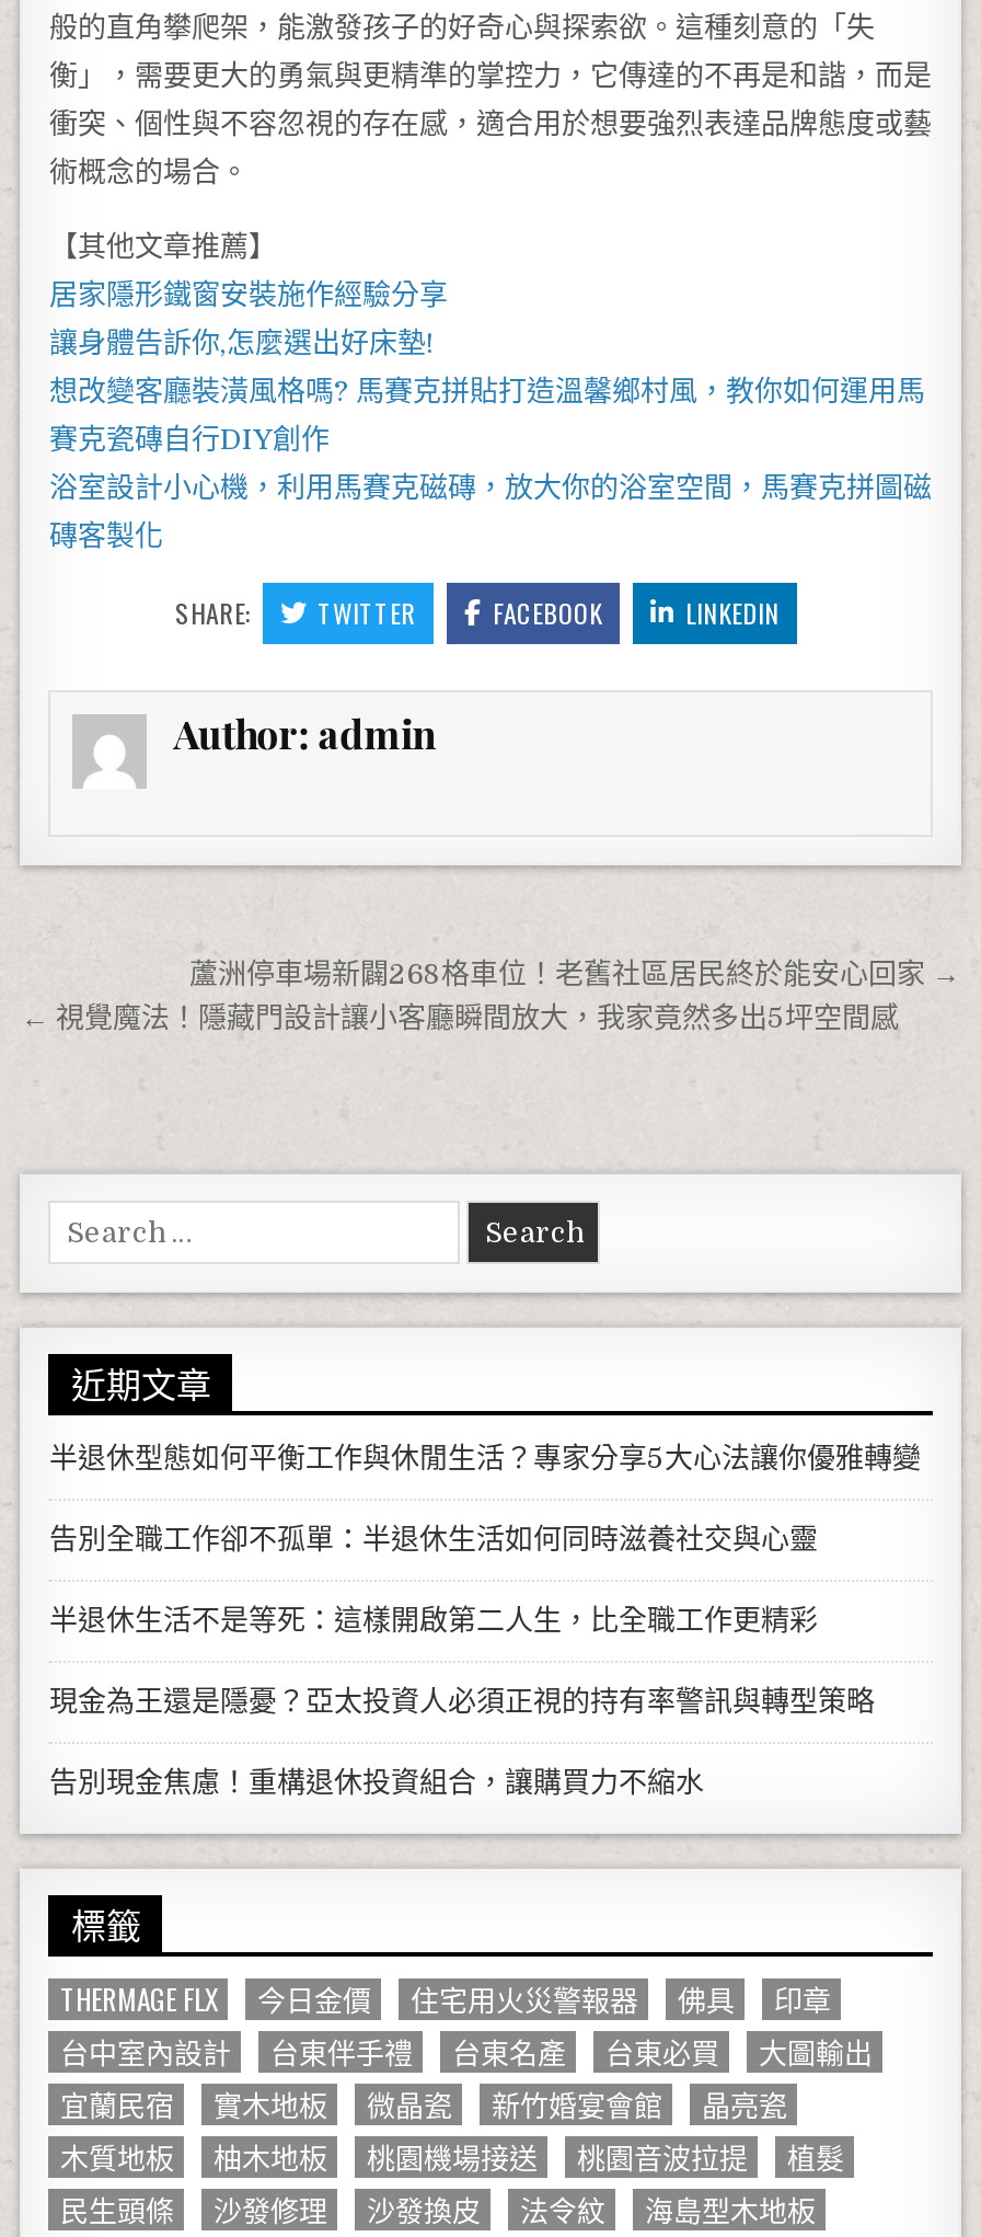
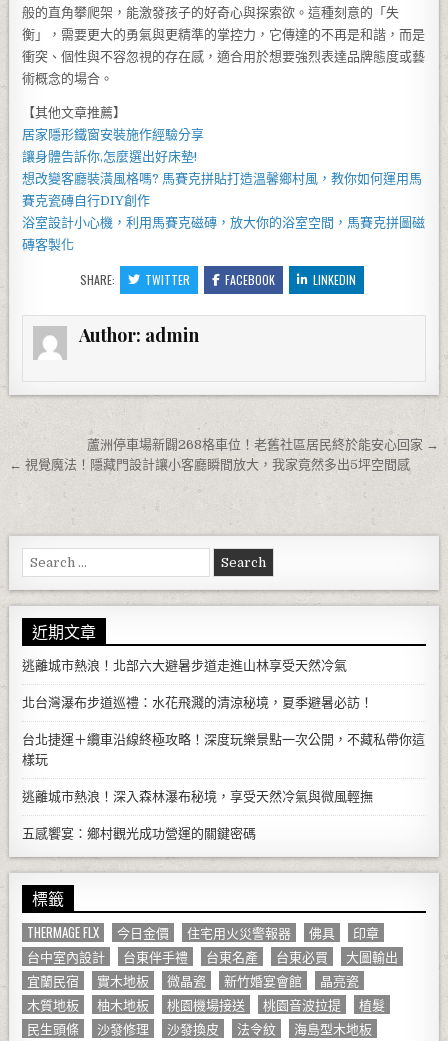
[49,1442,921,1475] 半退休型態如何平衡工作與休閒生活？專家分享5大心法讓你優雅轉變 -> [22,658,347,673] 逃離城市熱浪！北部六大避暑步道走進山林享受天然冷氣
[49,1523,818,1556] 告別全職工作卻不孤單：半退休生活如何同時滋養社交與心靈 -> [22,695,373,710] 北台灣瀑布步道巡禮：水花飛濺的清涼秘境，夏季避暑必訪！
[49,1604,818,1637] 半退休生活不是等死：這樣開啟第二人生，比全職工作更精彩 -> [22,732,425,767] 台北捷運＋纜車沿線終極攻略！深度玩樂景點一次公開，不藏私帶你這 | 樣玩
[49,1685,875,1718] 現金為王還是隱憂？亞太投資人必須正視的持有率警訊與轉型策略 -> [22,789,373,804] 逃離城市熱浪！深入森林瀑布秘境，享受天然冷氣與微風輕撫
[49,1766,704,1799] 告別現金焦慮！重構退休投資組合，讓購買力不縮水 -> [22,826,256,841] 五感饗宴：鄉村觀光成功營運的關鍵密碼

